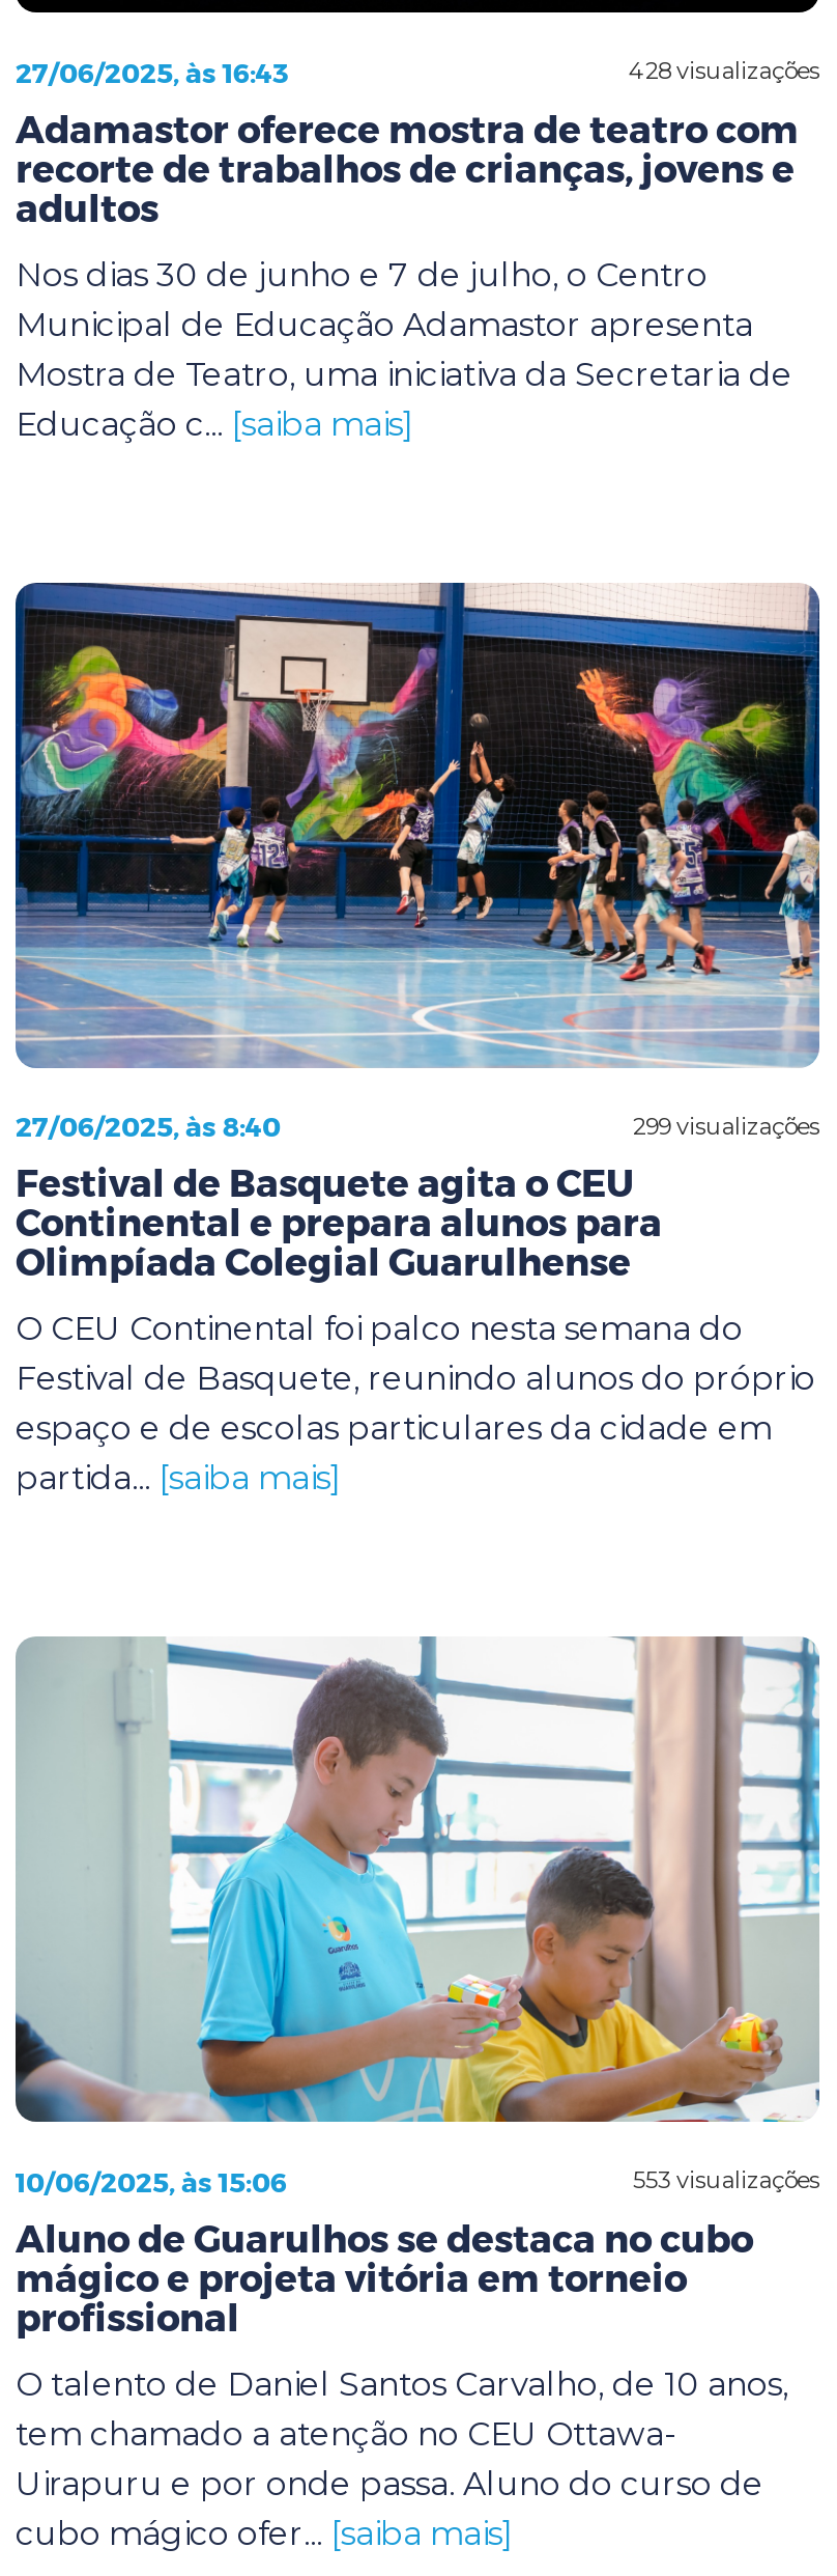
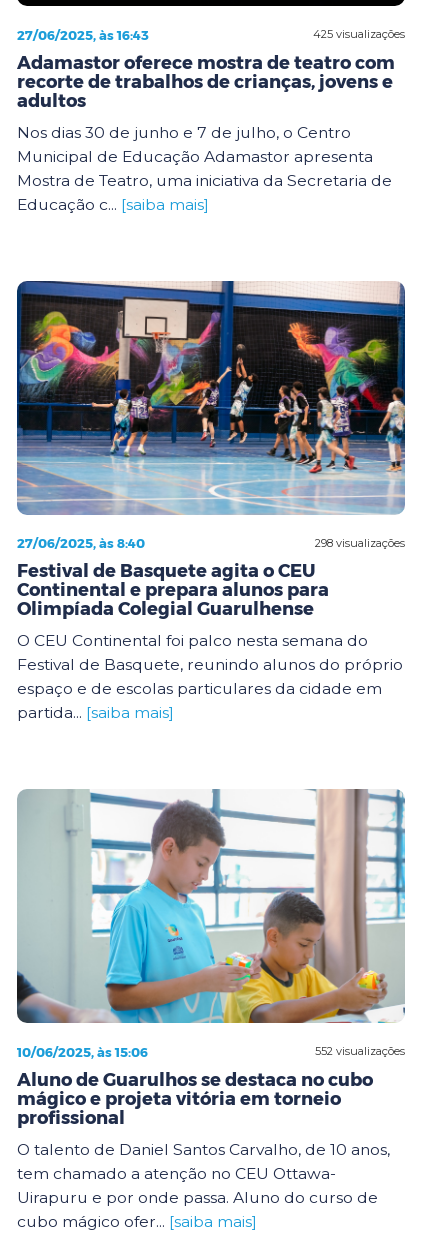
[629,56,819,85] 428 visualizações -> [313,27,405,41] 425 visualizações
[633,1111,819,1140] 299 visualizações -> [315,535,405,549] 298 visualizações
[633,2165,819,2194] 553 visualizações -> [315,1044,405,1058] 552 visualizações

